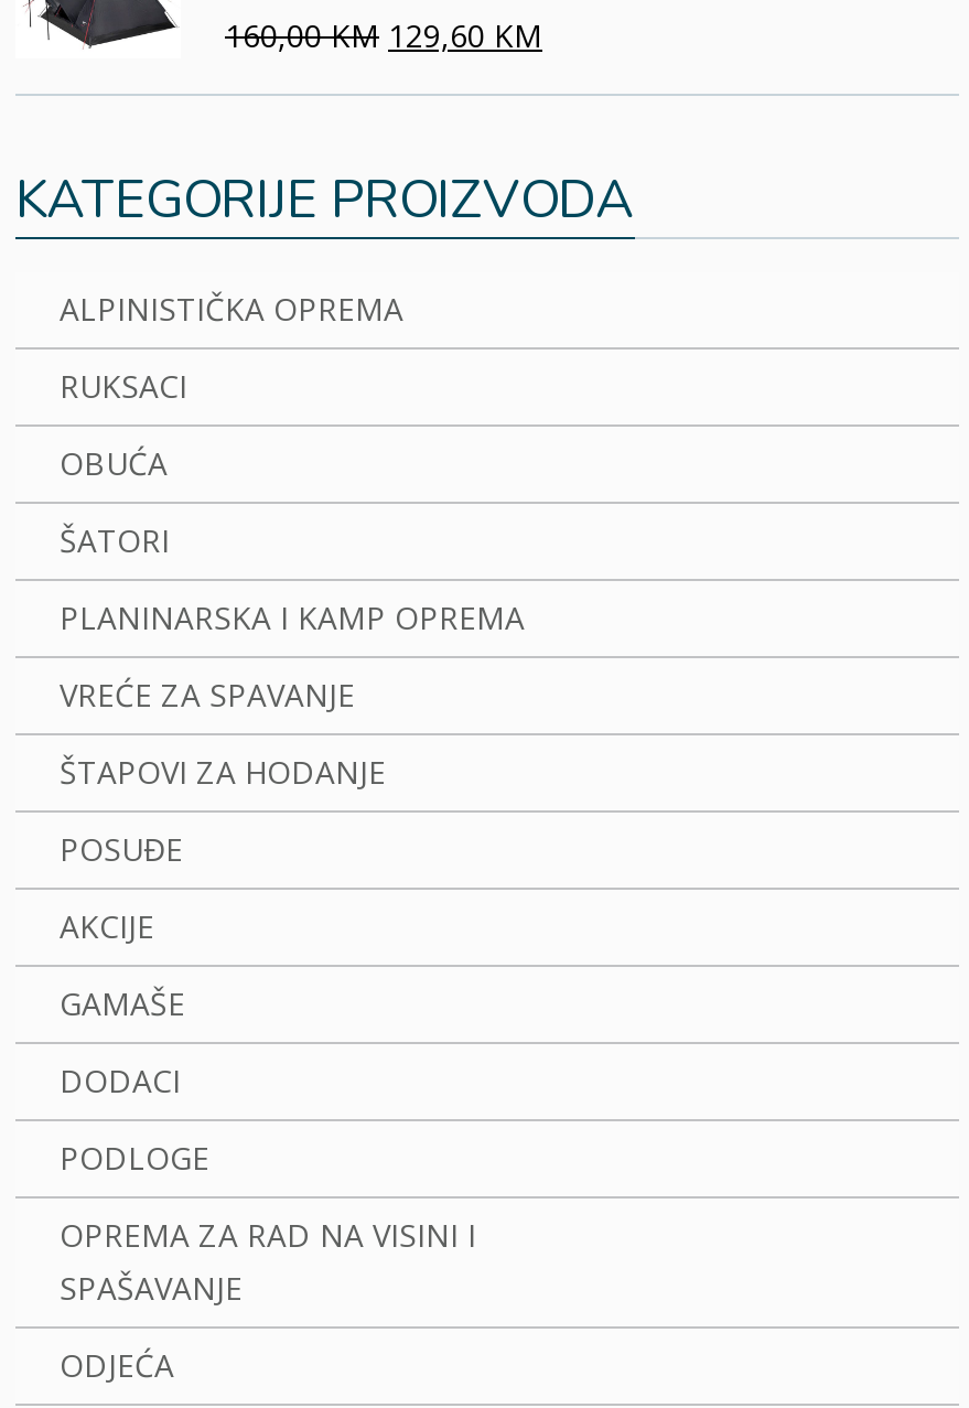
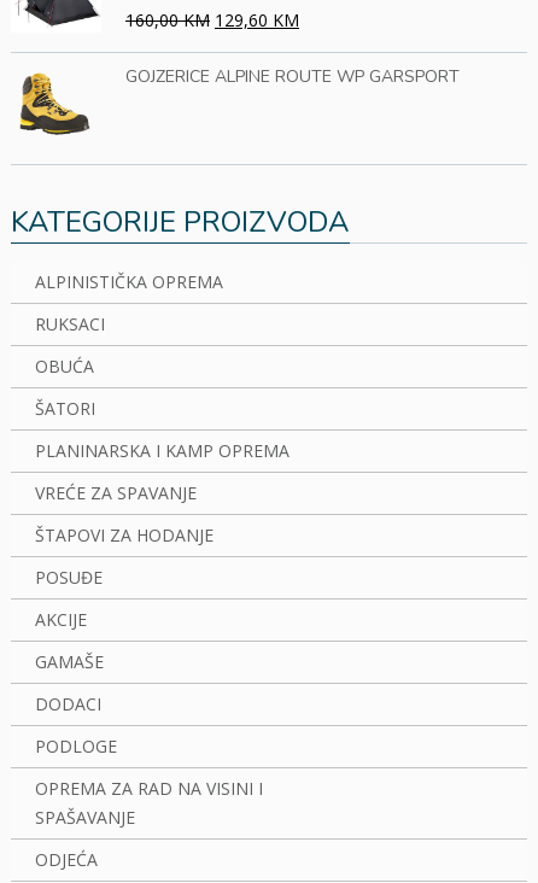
none -> [19,65,460,136] [image] | GOJZERICE ALPINE ROUTE WP GARSPORT

